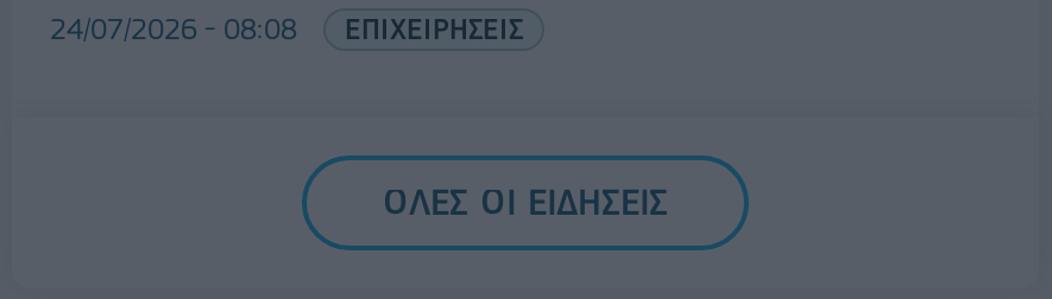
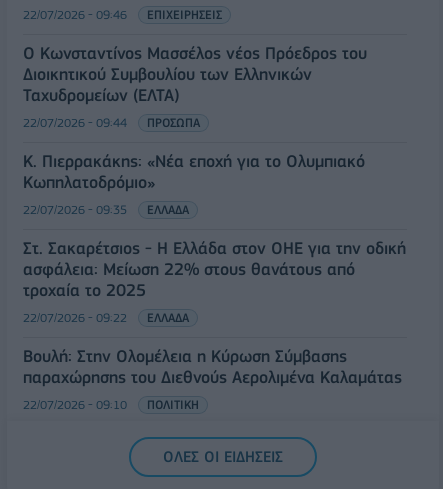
[50,12,523,47] 24/07/2026 - 08:08 ΕΠΙΧΕΙΡΗΣΕΙΣ -> [23,7,222,22] 22/07/2026 - 09:46 ΕΠΙΧΕΙΡΗΣΕΙΣ
none -> [23,43,406,412] Ο Κωνσταντίνος Μασσέλος νέος Πρόεδρος του | Διοικητικού Συμβουλίου των Ελληνικών | Ταχυδρομείων (ΕΛΤΑ) | 22/07/2026 - 09:44 | ΠΡΟΣΩΠΑ | Κ. Πιερρακάκης: «Νέα εποχή για το Ολυμπιακό | Κωπηλατοδρόμιο» | 22/07/2026 - 09:35 | ΕΛΛΑΔΑ | Στ. Σακαρέτσιος - Η Ελλάδα στον ΟΗΕ για την οδική | ασφάλεια: Μείωση 22% στους θανάτους από | τροχαία το 2025 | 22/07/2026 - 09:22 | ΕΛΛΑΔΑ | Βουλή: Στην Ολομέλεια η Κύρωση Σύμβασης | παραχώρησης του Διεθνούς Αερολιμένα Καλαμάτας | 22/07/2026 - 09:10 | ΠΟΛΙΤΙΚΗ

